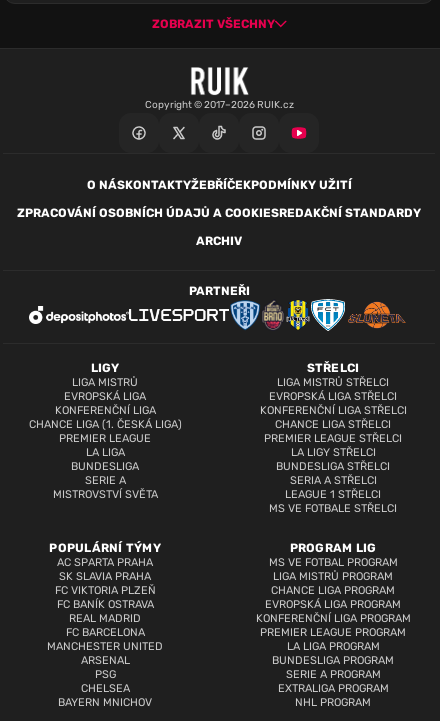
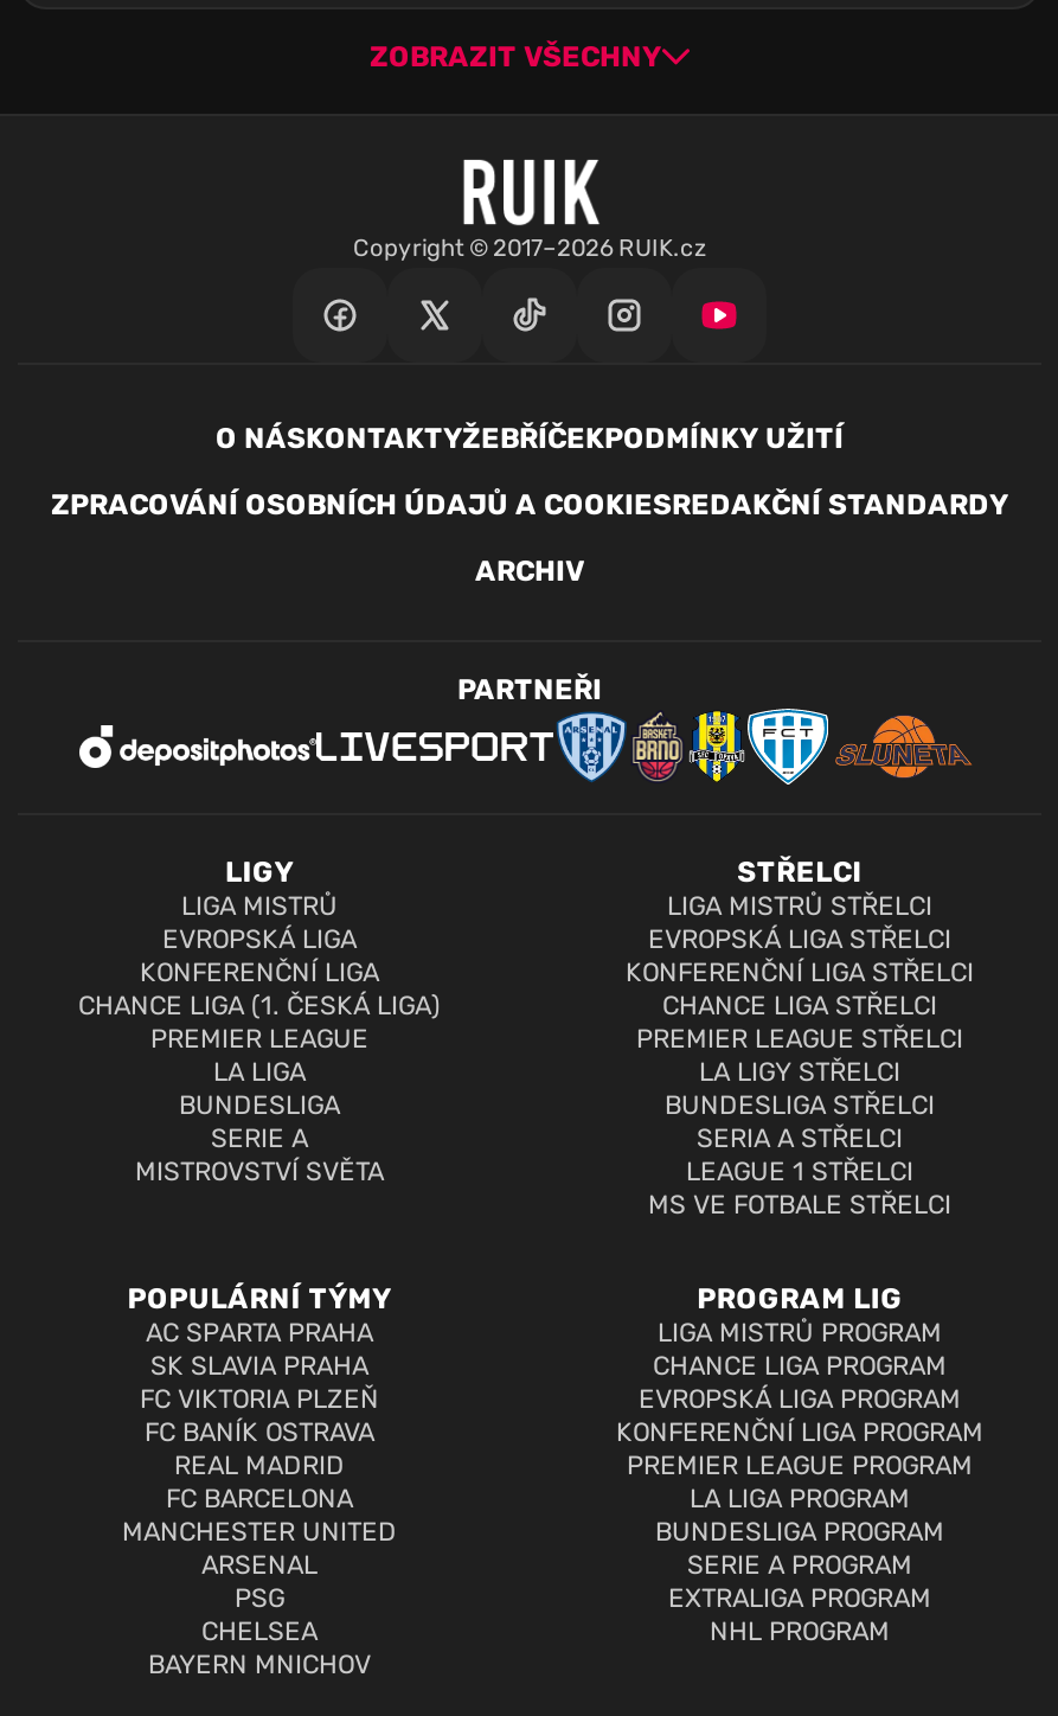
[268,556,397,569] MS VE FOTBAL PROGRAM -> none

